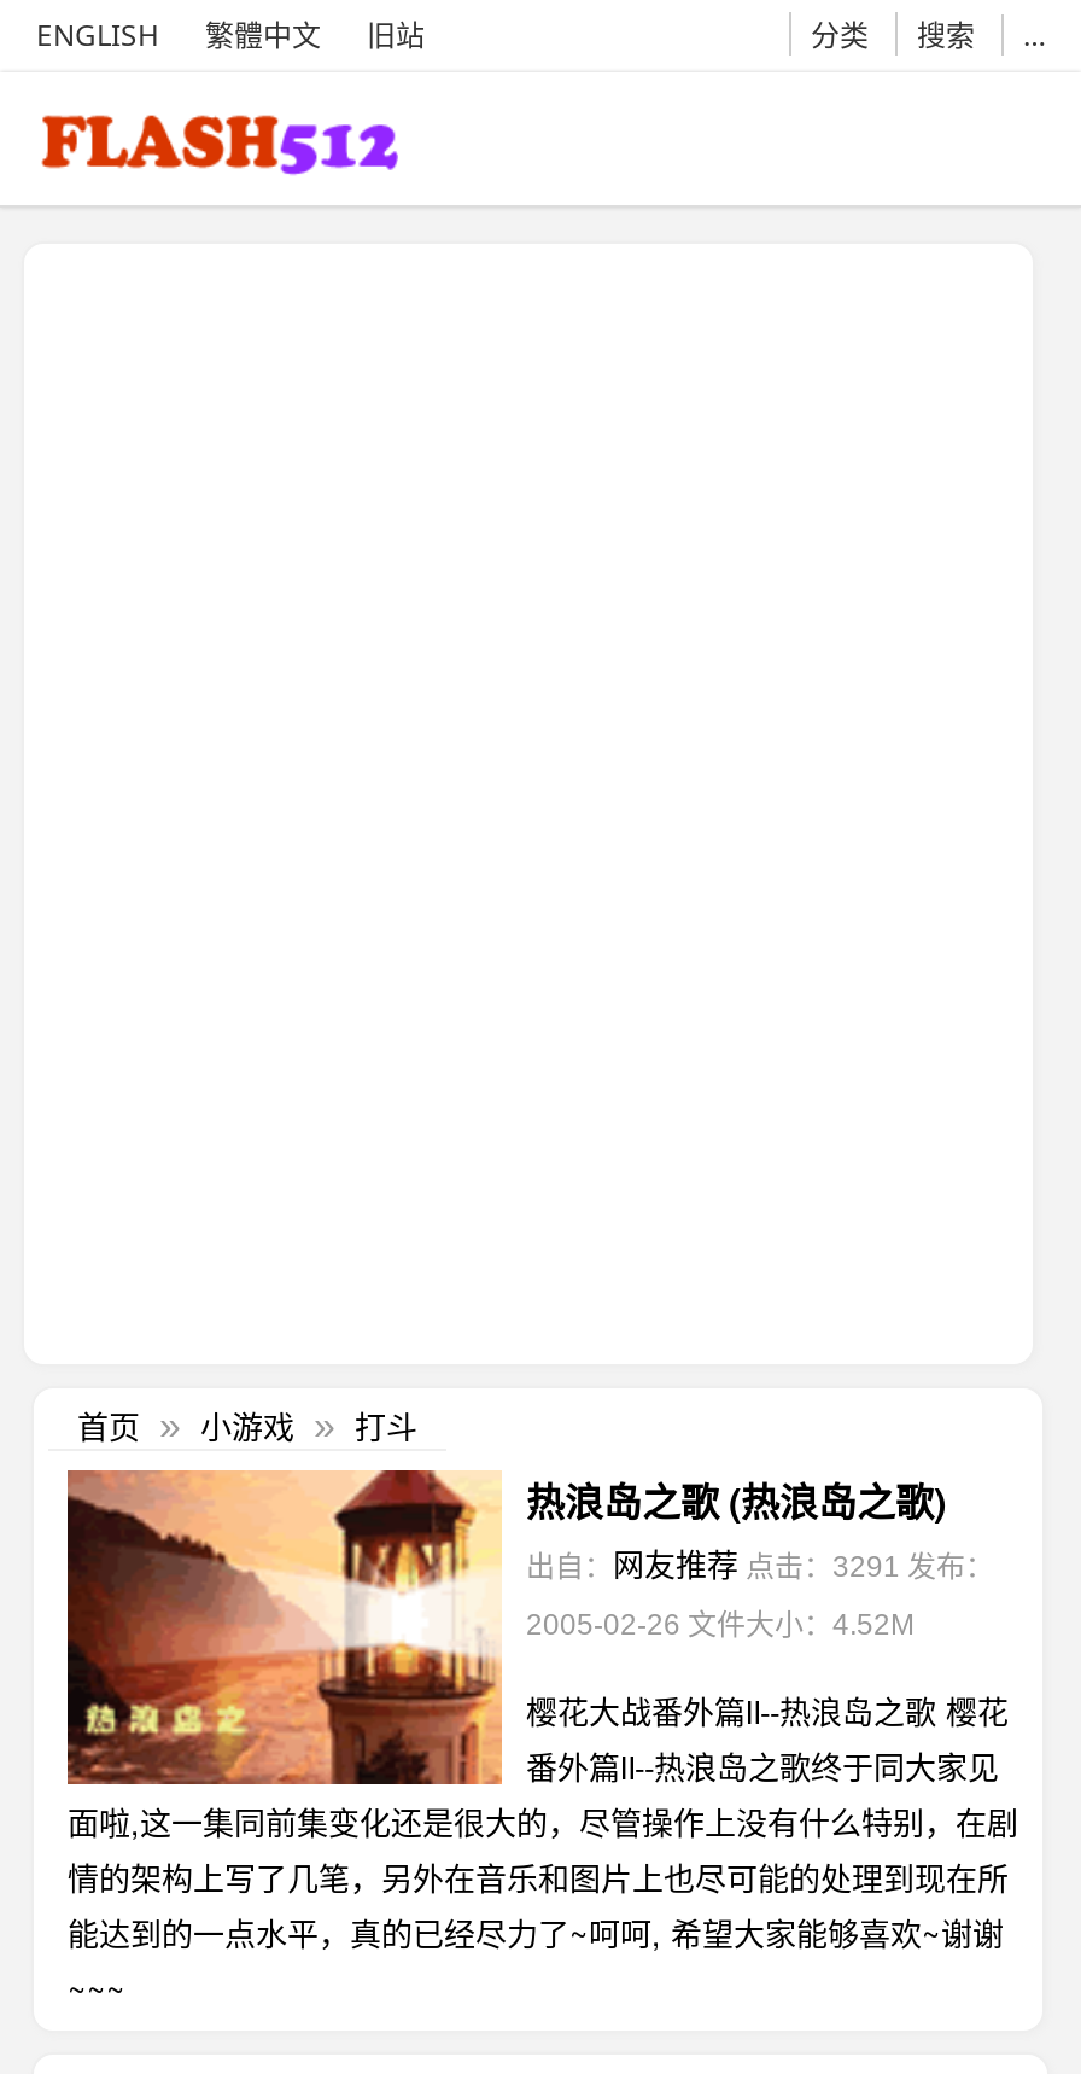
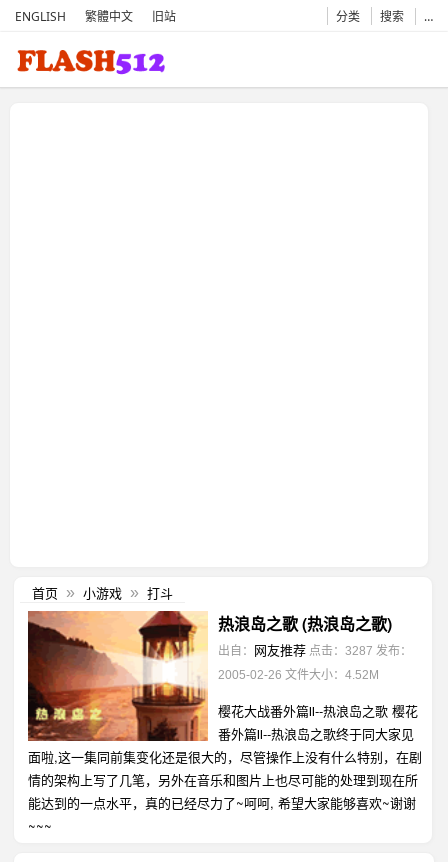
[526,1540,994,1586] 出自：网友推荐 点击：3291发布： -> [218,640,412,659] 出自：网友推荐 点击：3287发布：

